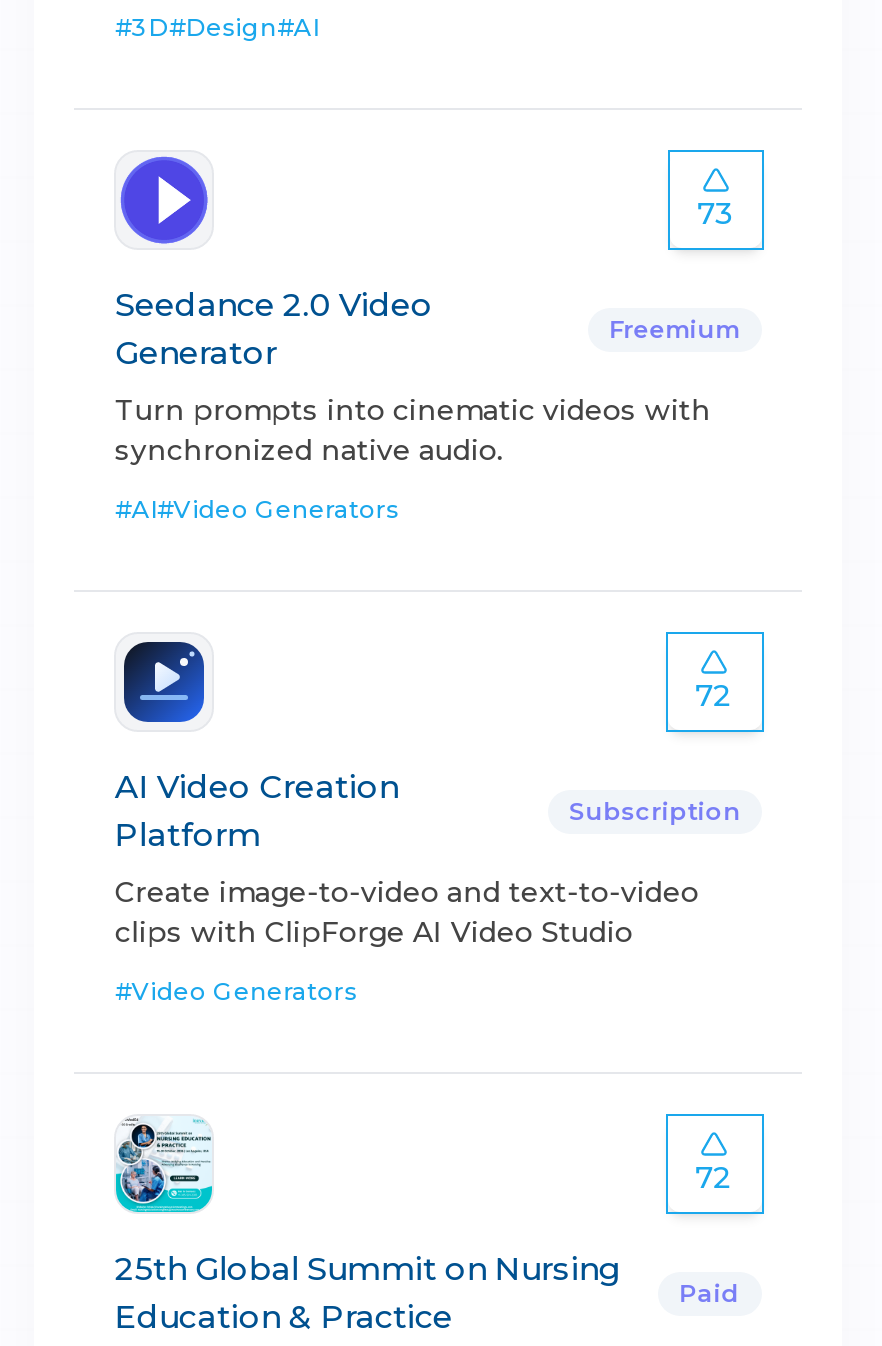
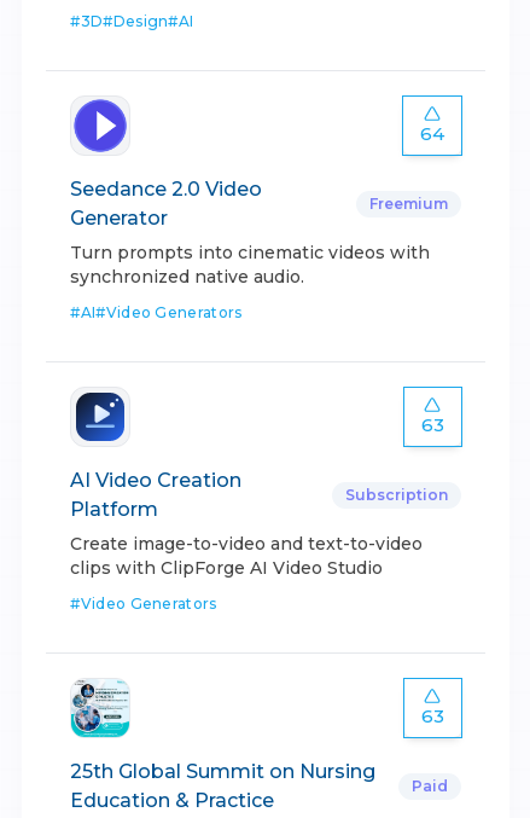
[697,194,733,232] 73 -> [420,122,444,145] 64
[695,676,733,714] 72 -> [421,413,444,436] 63
[695,1158,733,1196] 72 -> [421,704,444,727] 63

